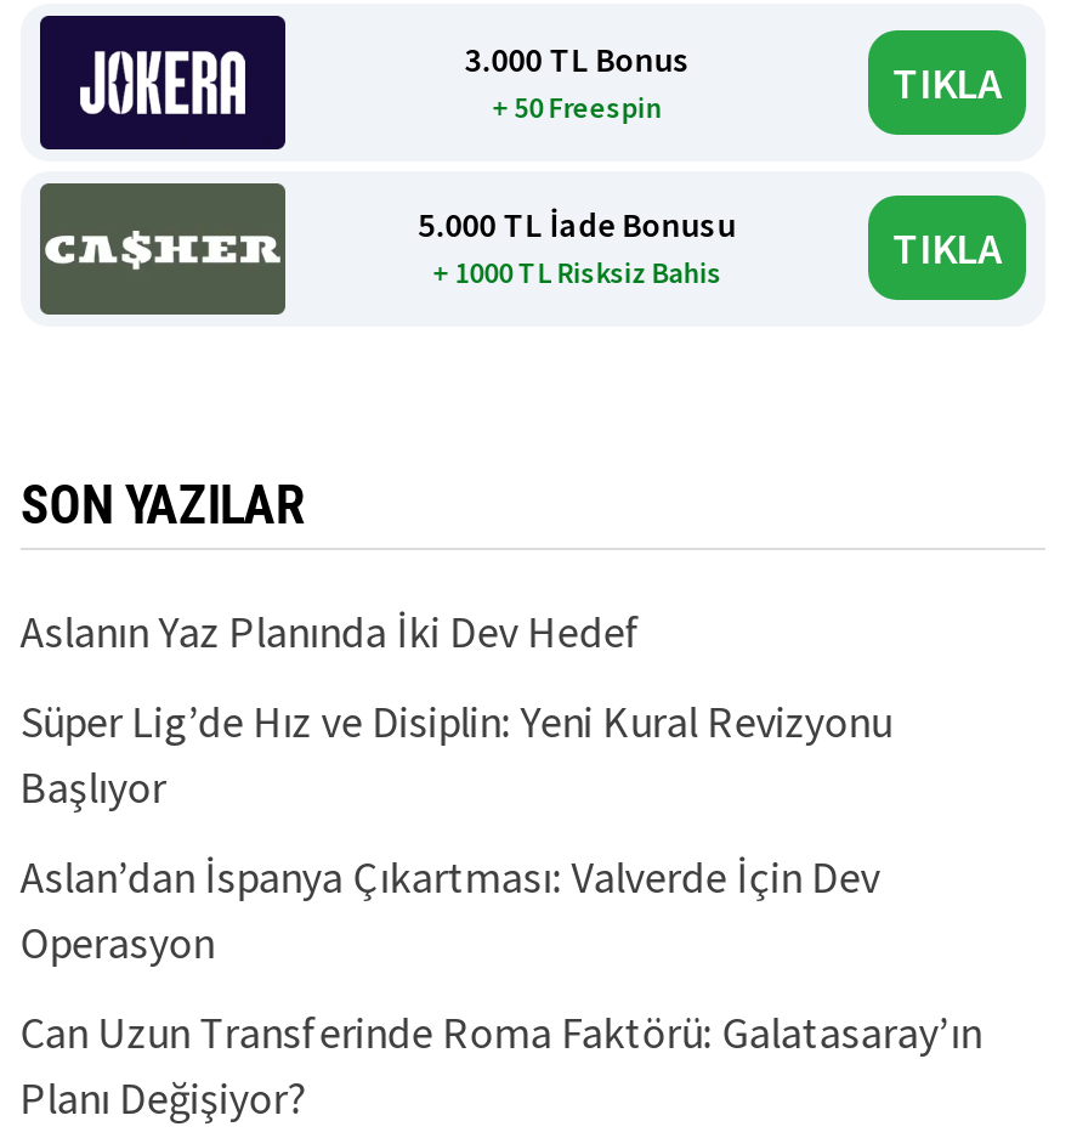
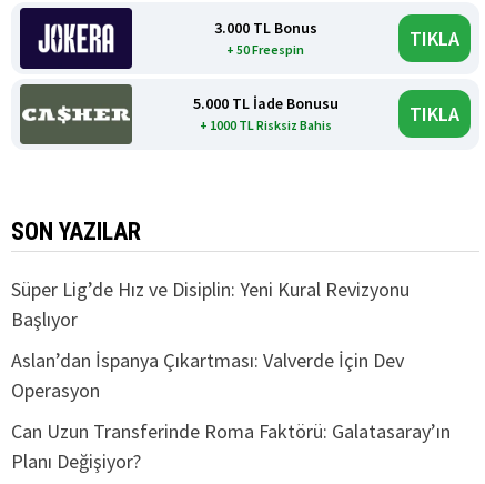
[20,604,642,659] Aslanın Yaz Planında İki Dev Hedef -> none

